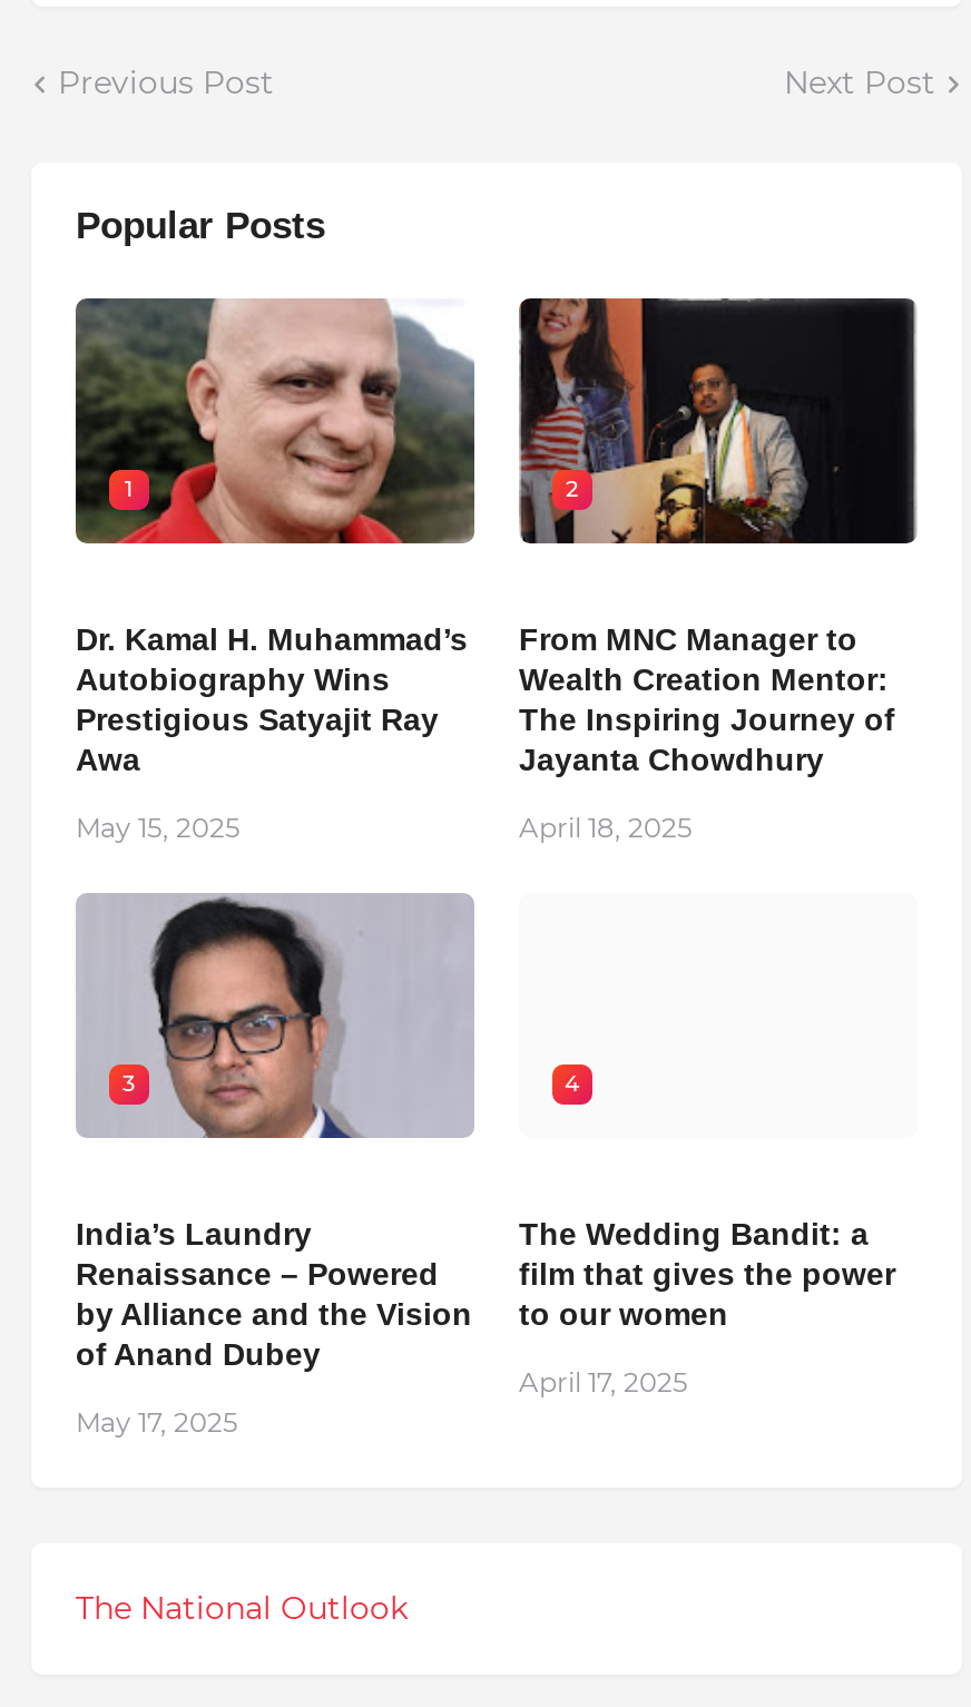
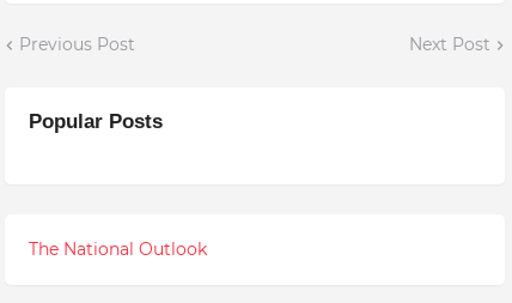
[73,296,477,546] [image] | 1 -> none
[517,296,918,546] [image] | 2 -> none
[76,622,468,844] Dr. Kamal H. Muhammad’s | Autobiography Wins | Prestigious Satyajit Ray | Awa | May 15, 2025 -> none
[519,622,895,844] From MNC Manager to | Wealth Creation Mentor: | The Inspiring Journey of | Jayanta Chowdhury | April 18, 2025 -> none
[76,893,474,1140] [image] | 3 -> none
[565,1069,580,1098] 4 -> none
[76,1216,472,1439] India’s Laundry | Renaissance – Powered | by Alliance and the Vision | of Anand Dubey | May 17, 2025 -> none
[519,1216,895,1399] The Wedding Bandit: a | film that gives the power | to our women | April 17, 2025 -> none

